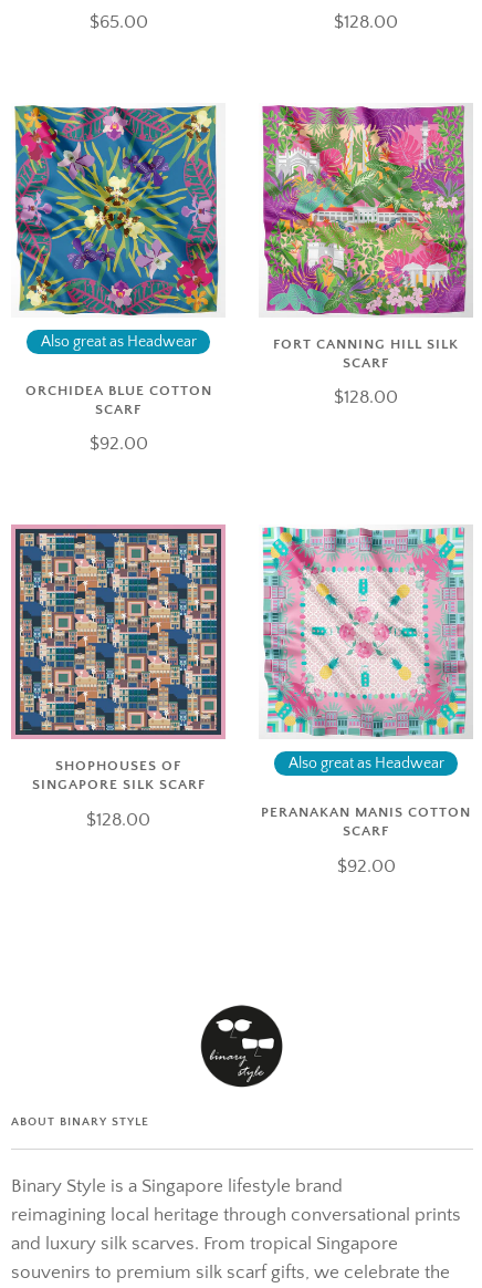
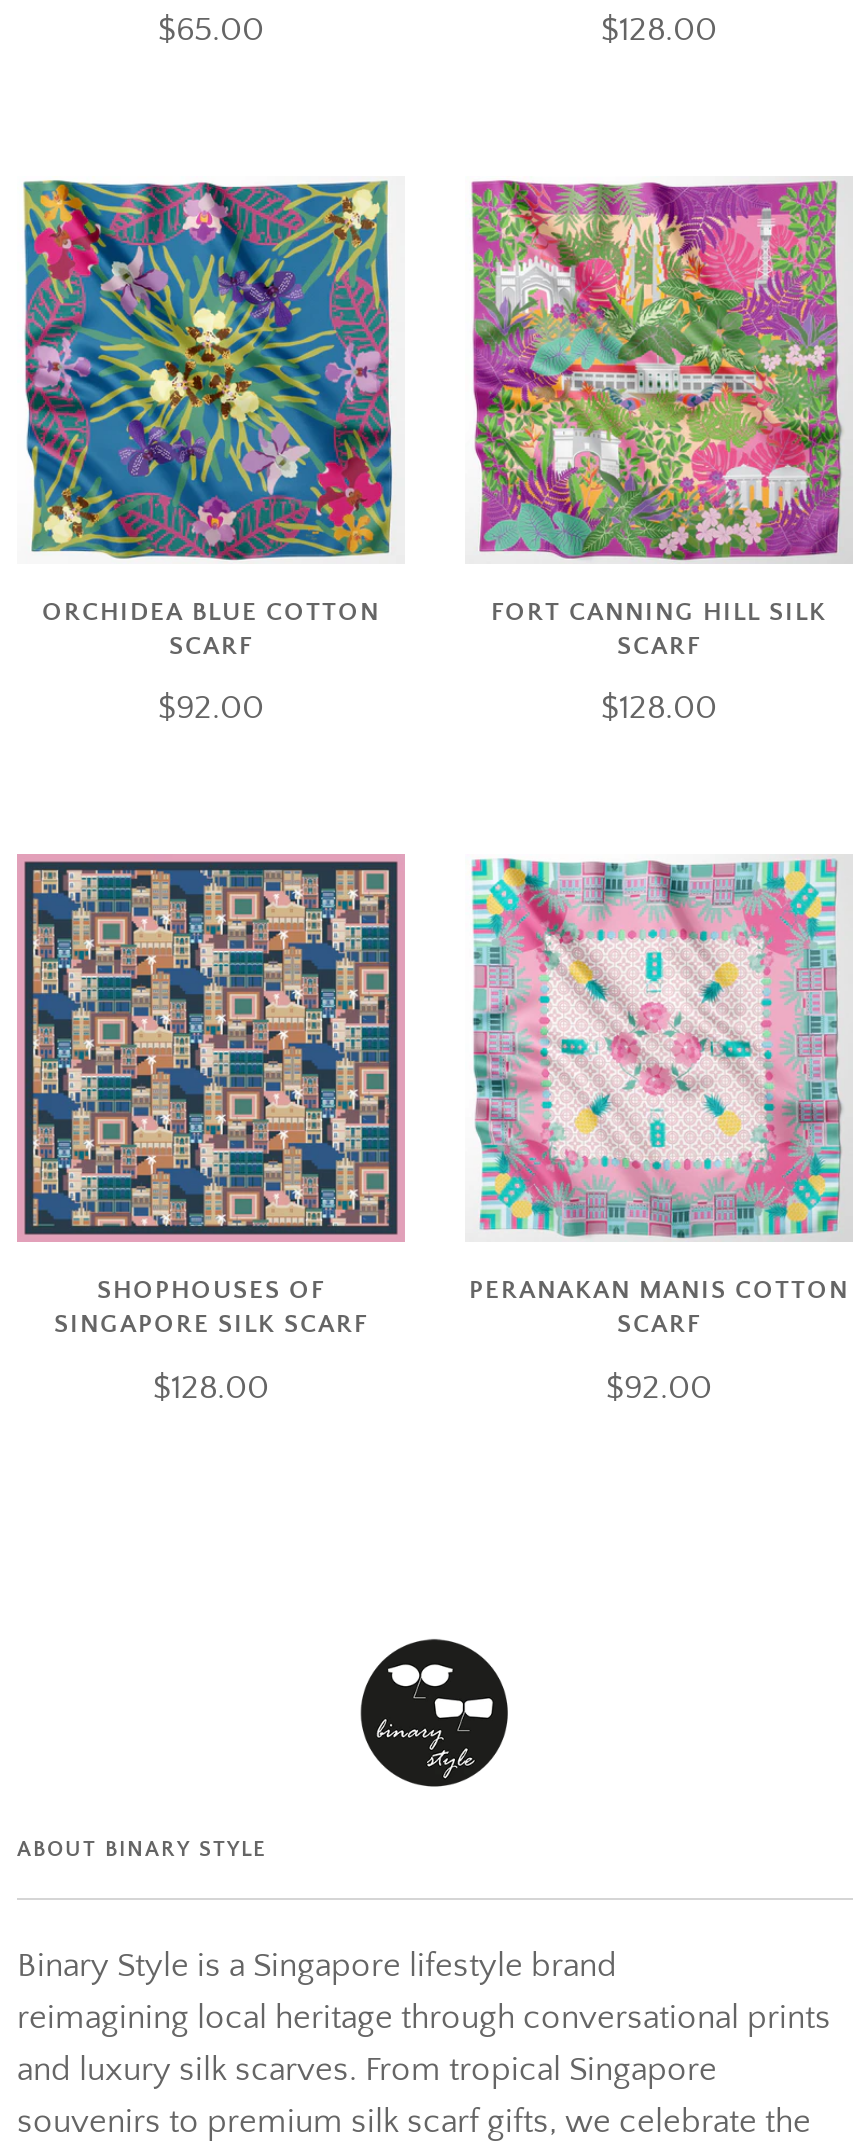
[40,333,196,350] Also great as Headwear -> none
[288,755,444,773] Also great as Headwear -> none

